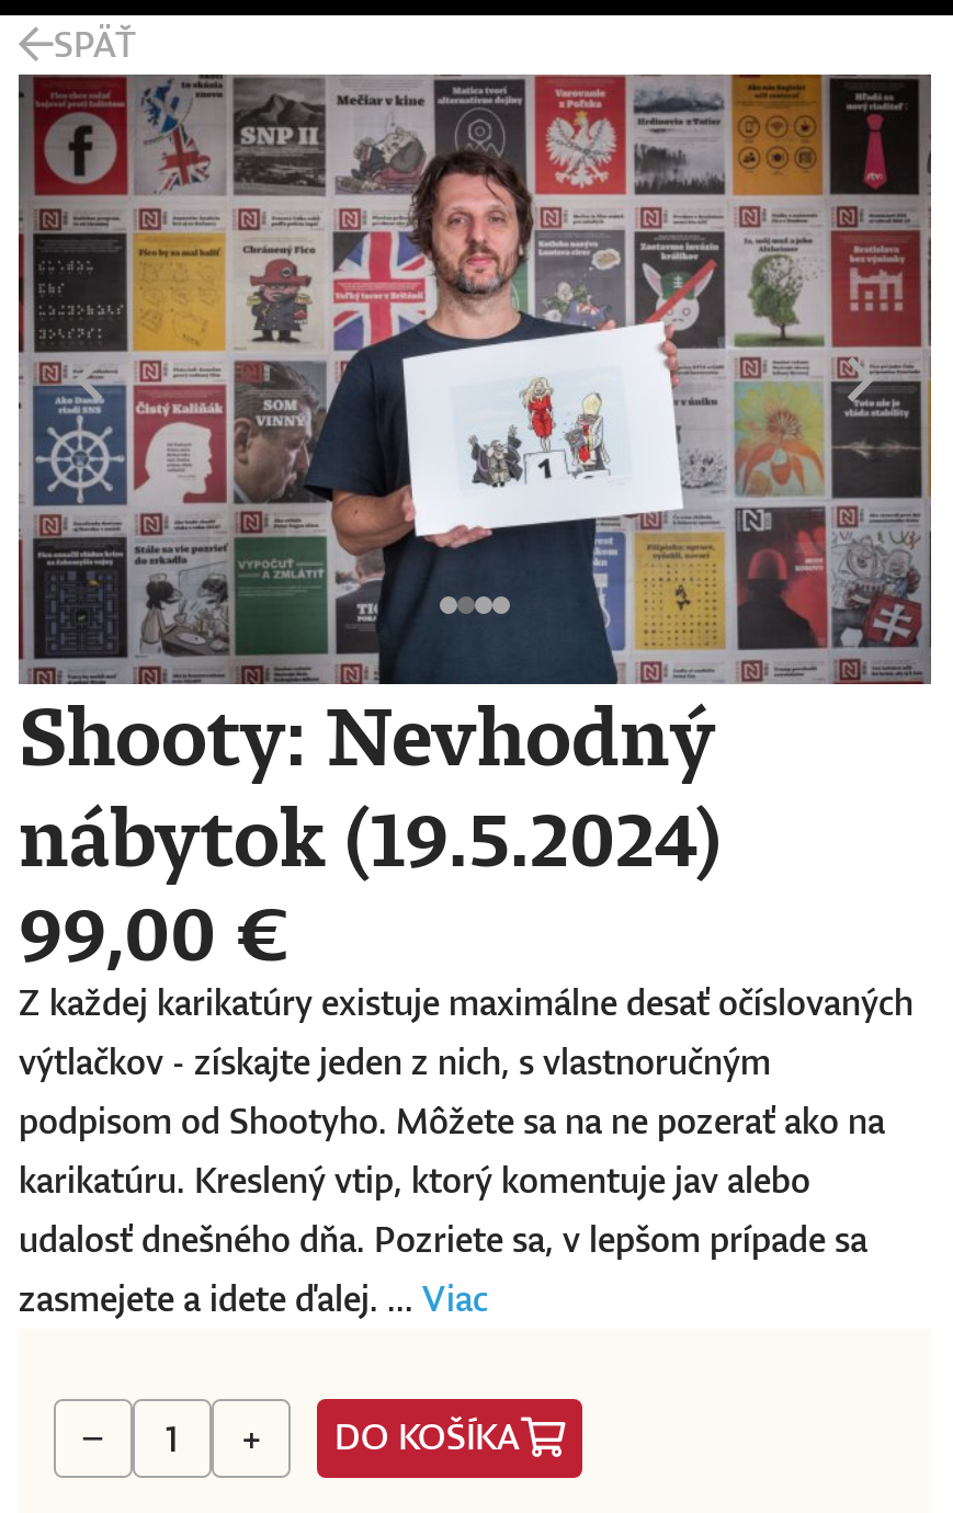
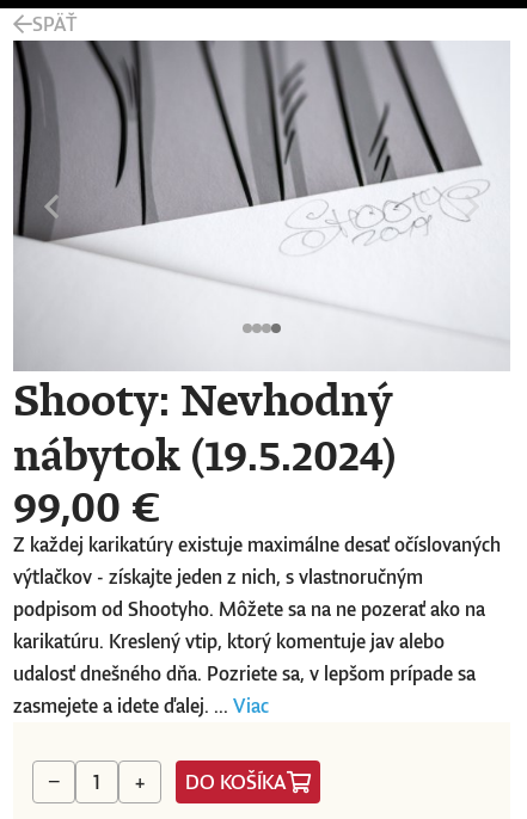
[16,72,933,686] [image] -> [13,41,510,372] [image]

